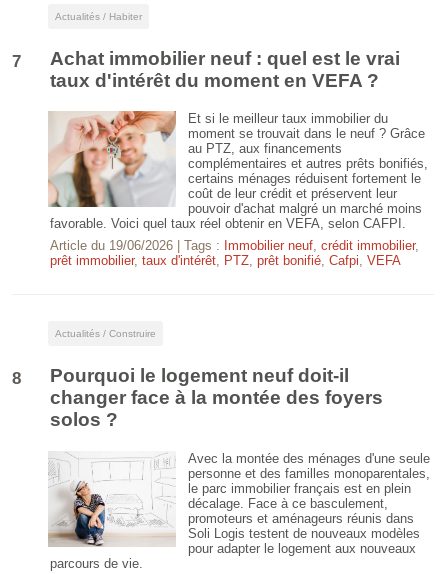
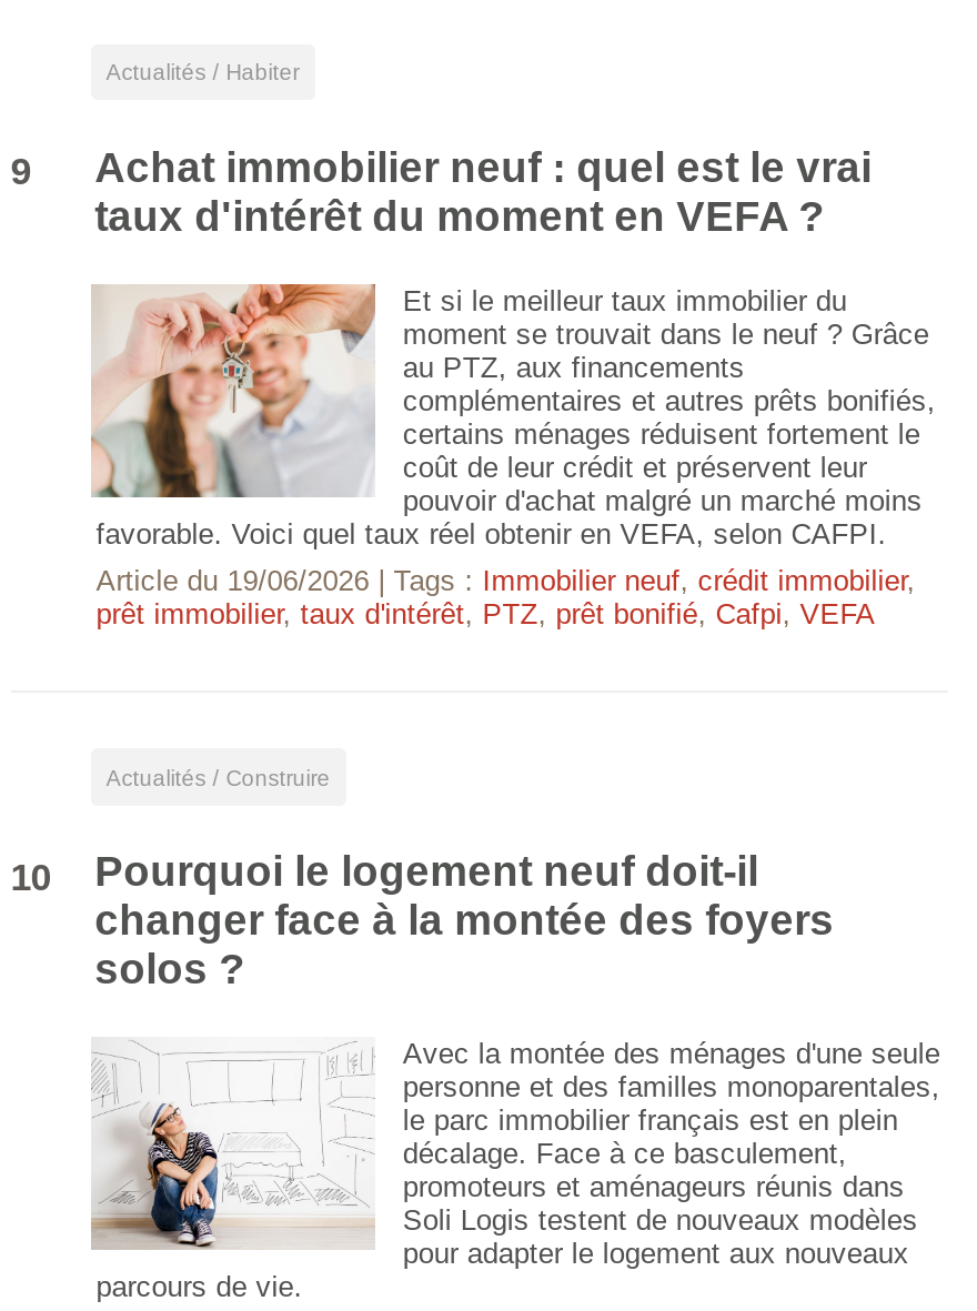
[12,48,400,71] 7 Achat immobilier neuf : quel est le vrai -> [11,143,872,194] 9 Achat immobilier neuf : quel est le vrai
[12,365,349,388] 8 Pourquoi le logement neuf doit-il -> [11,848,759,898] 10 Pourquoi le logement neuf doit-il

